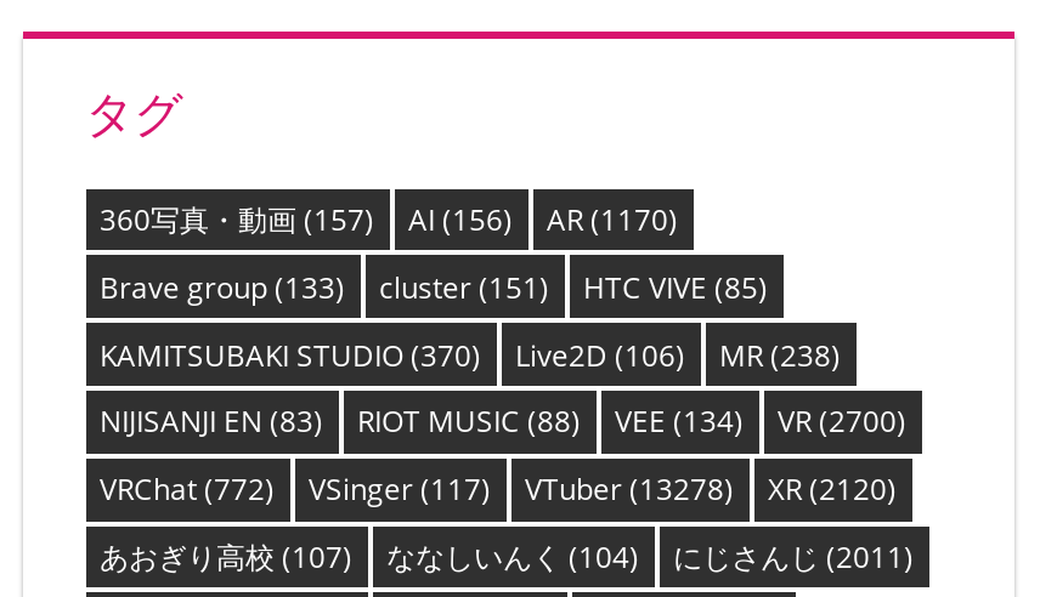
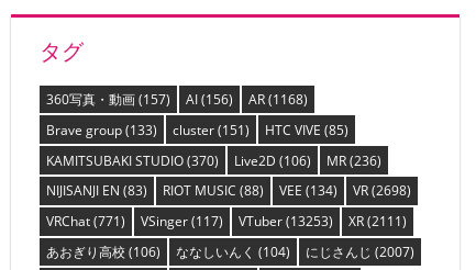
[100,199,678,240] 360写真・動画(157) AI (156) AR (1170) -> [46,90,307,109] 360写真・動画(157) AI (156) AR (1168)
[100,334,841,375] KAMITSUBAKI STUDIO (370) Live2D (106) MR (238) -> [46,151,381,170] KAMITSUBAKI STUDIO (370) Live2D (106) MR (236)
[100,401,906,442] NIJISANJI EN (83) RIOT MUSIC (88) VEE (134) VR (2700) -> [46,181,411,200] NIJISANJI EN (83) RIOT MUSIC (88) VEE (134) VR (2698)
[100,469,275,510] VRChat (772) -> [46,212,125,231] VRChat (771)
[525,469,734,510] VTuber (13278) -> [238,212,333,231] VTuber (13253)
[768,469,897,510] XR (2120) -> [348,212,406,231] XR (2111)
[100,536,352,577] あおぎり高校(107) -> [46,242,160,261] あおぎり高校(106)
[673,536,914,577] にじさんじ(2011) -> [305,242,414,261] にじさんじ(2007)

